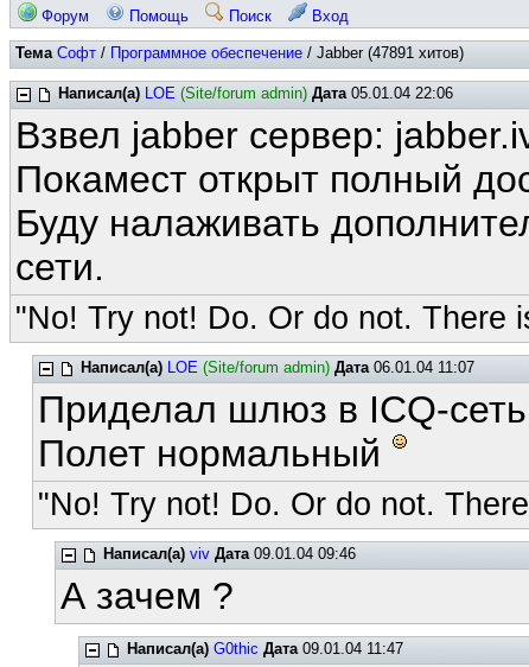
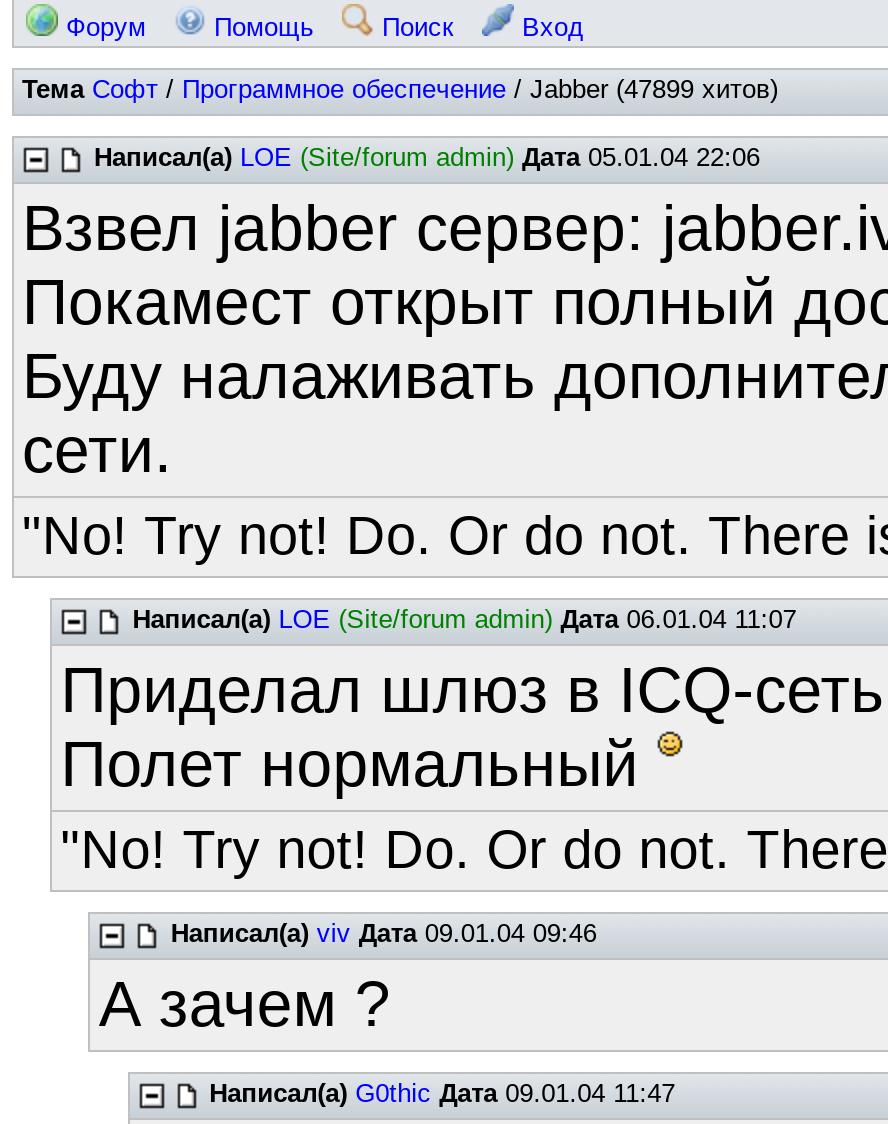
[15,44,464,62] Тема Софт / Программное обеспечение / Jabber (47891 хитов) -> [22,74,778,104] Тема Софт / Программное обеспечение / Jabber (47899 хитов)

